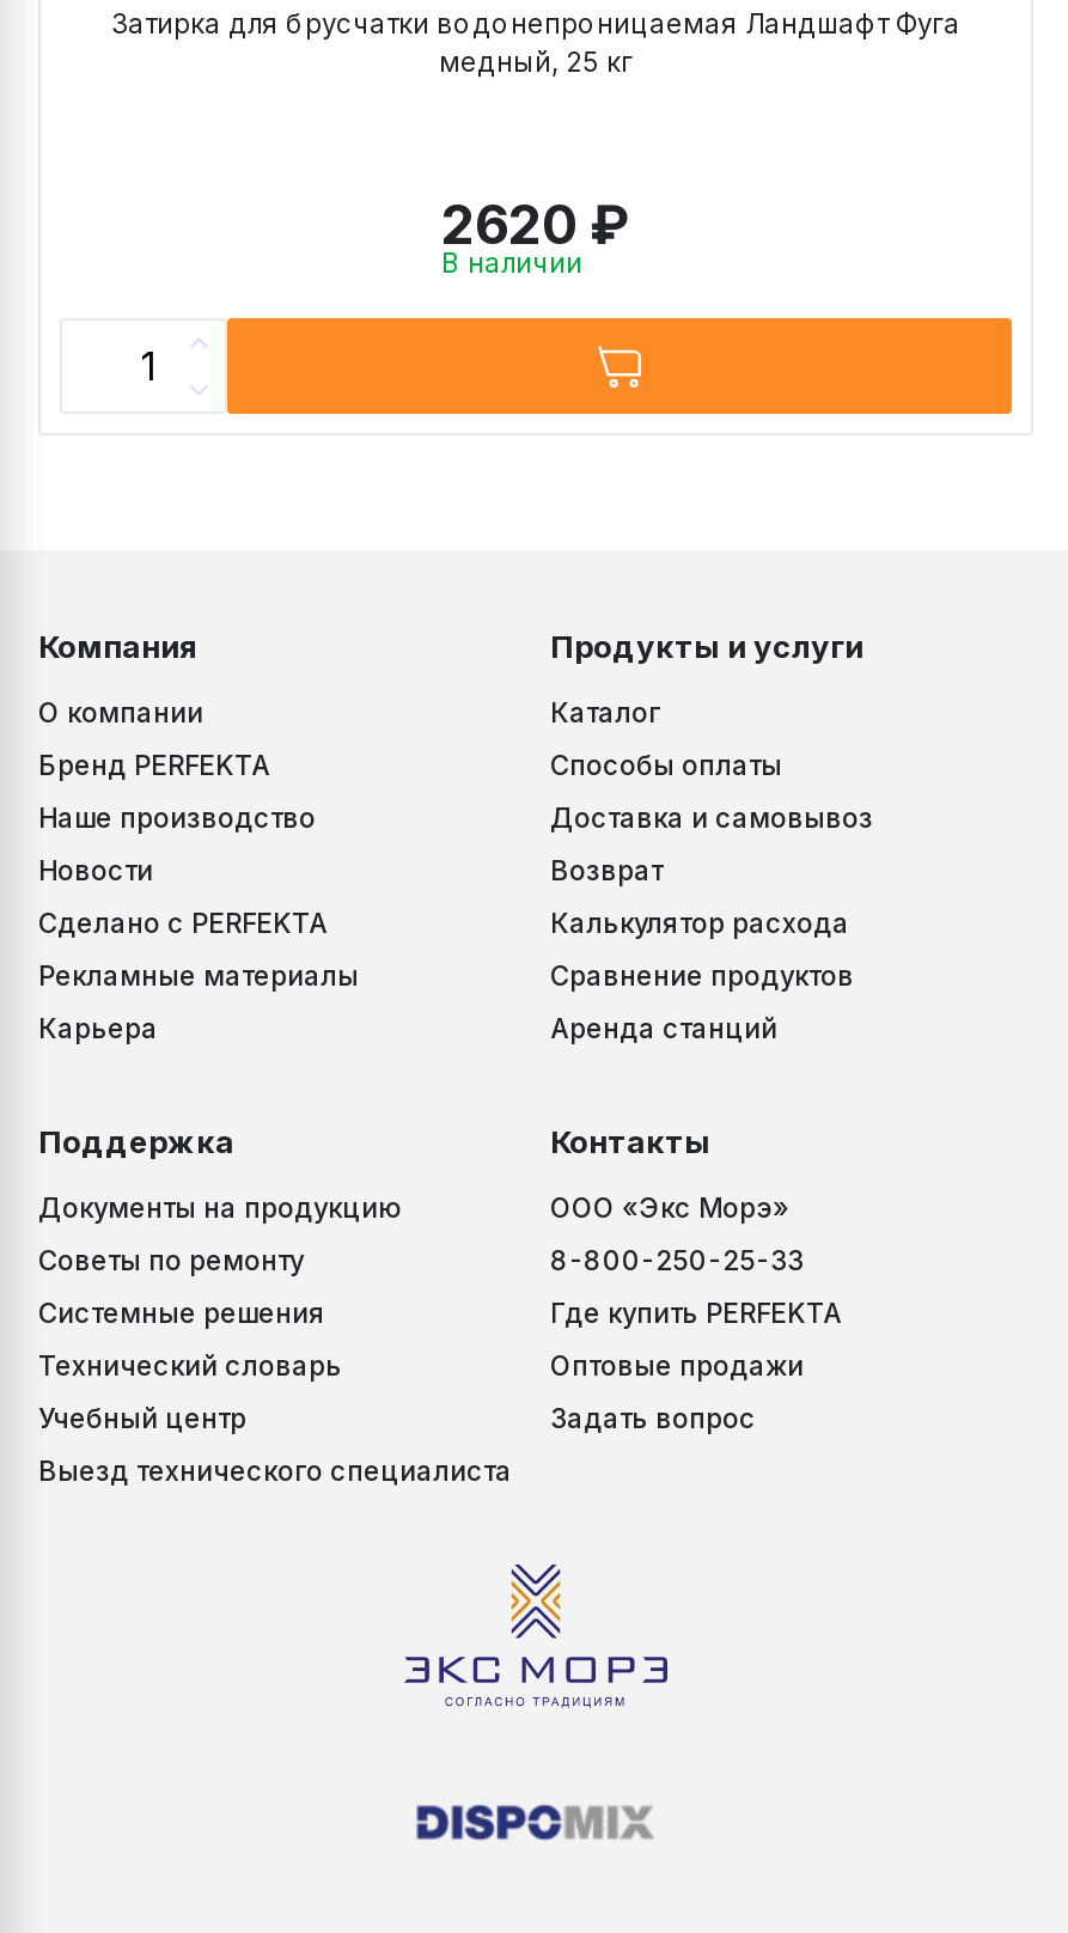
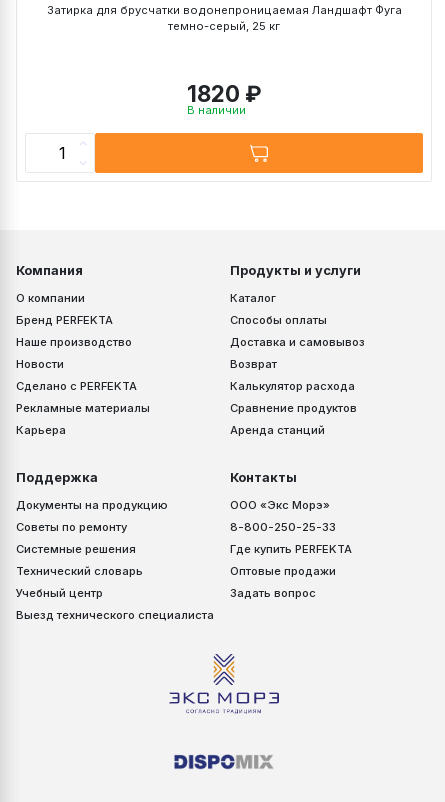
[439,46,633,79] медный, 25 кг -> [168,19,280,33] темно-серый, 25 кг
[441,192,630,256] 2620 ₽ -> [186,80,261,107] 1820 ₽

